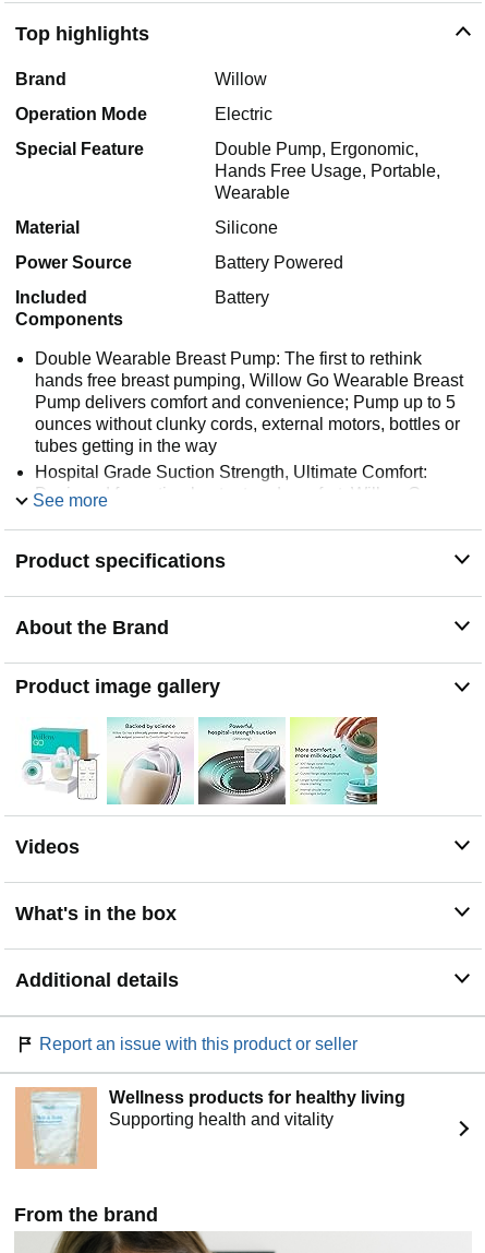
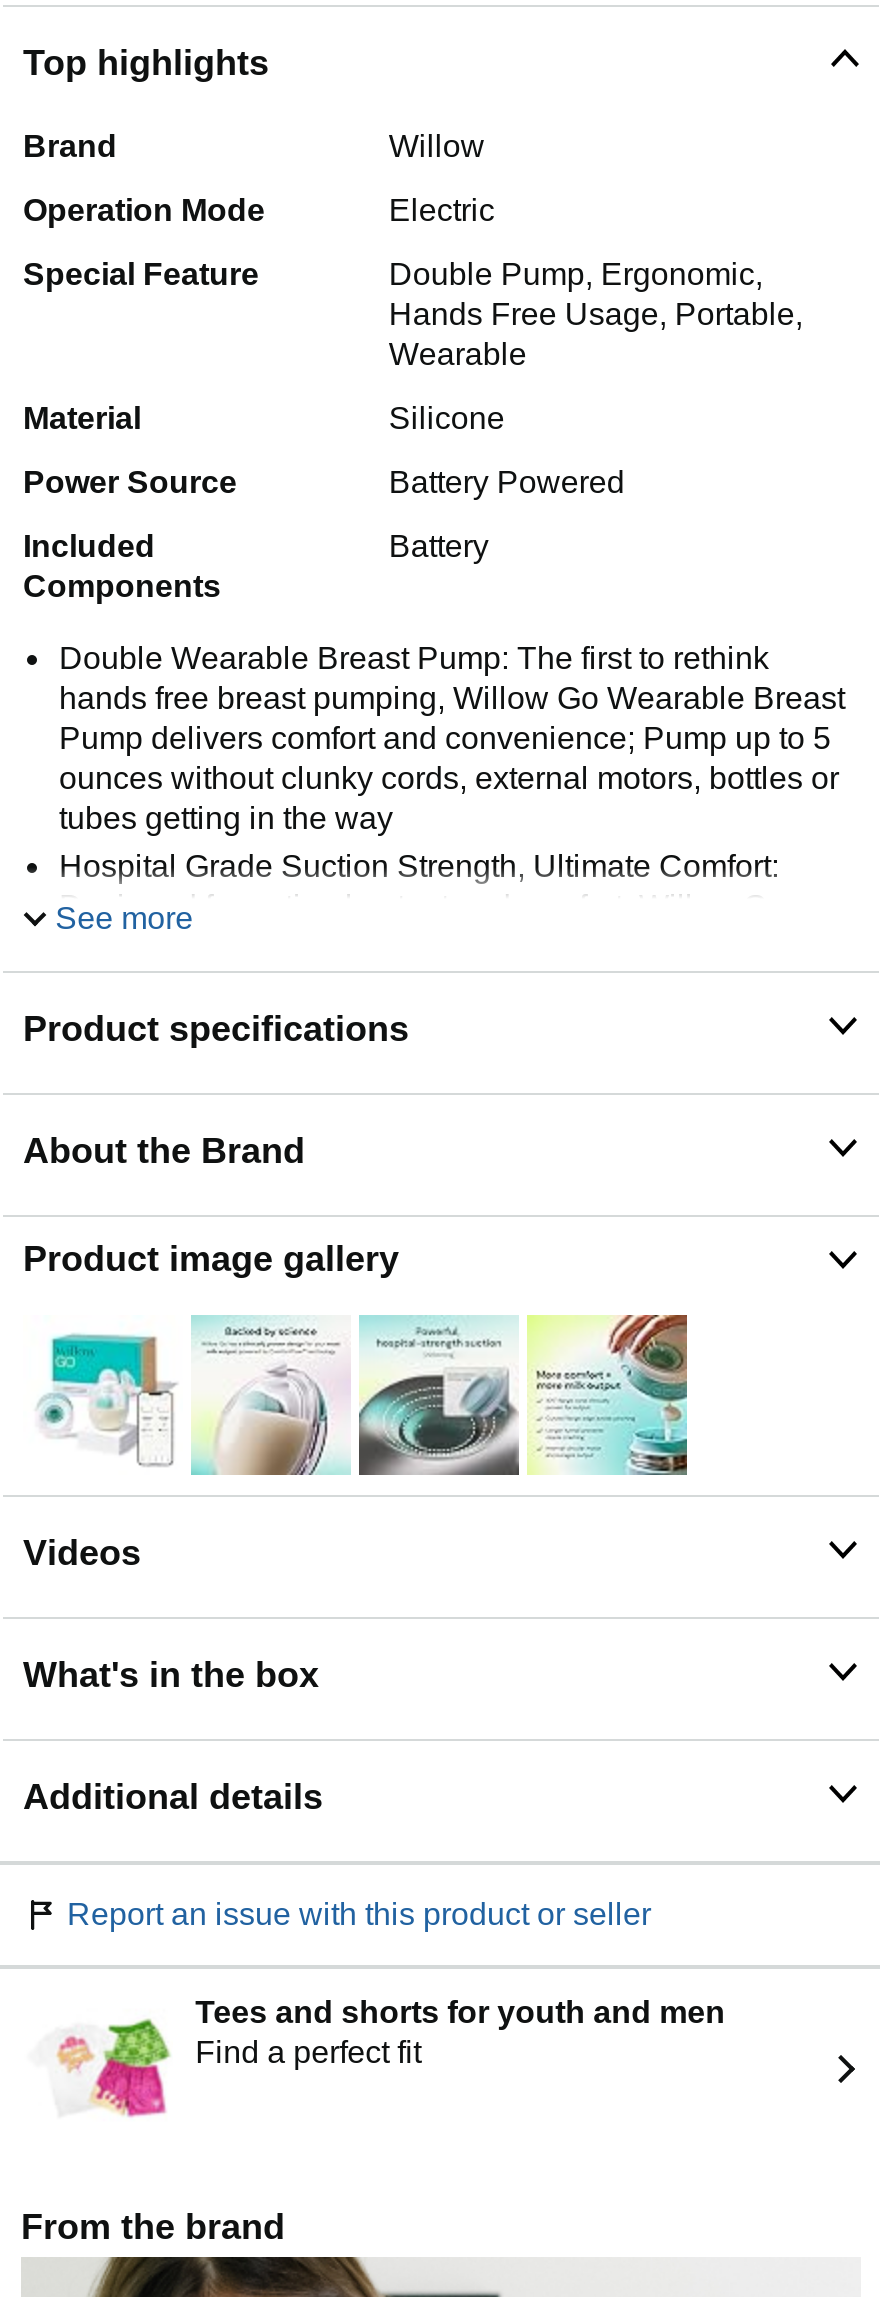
[14,1086,406,1170] [image] | Wellness products for healthy living | Supporting health and vitality -> [23,1993,725,2143] [image] | Tees and shorts for youth and men | Find a perfect fit

